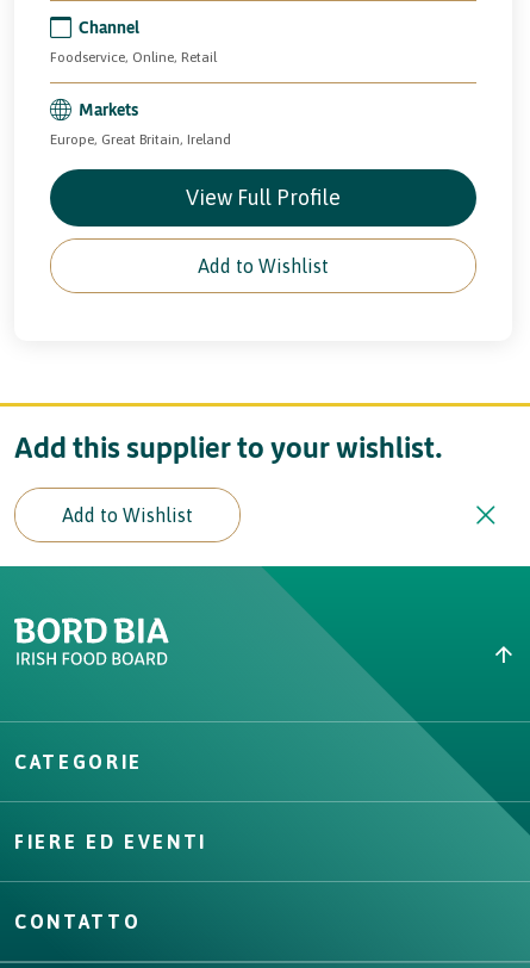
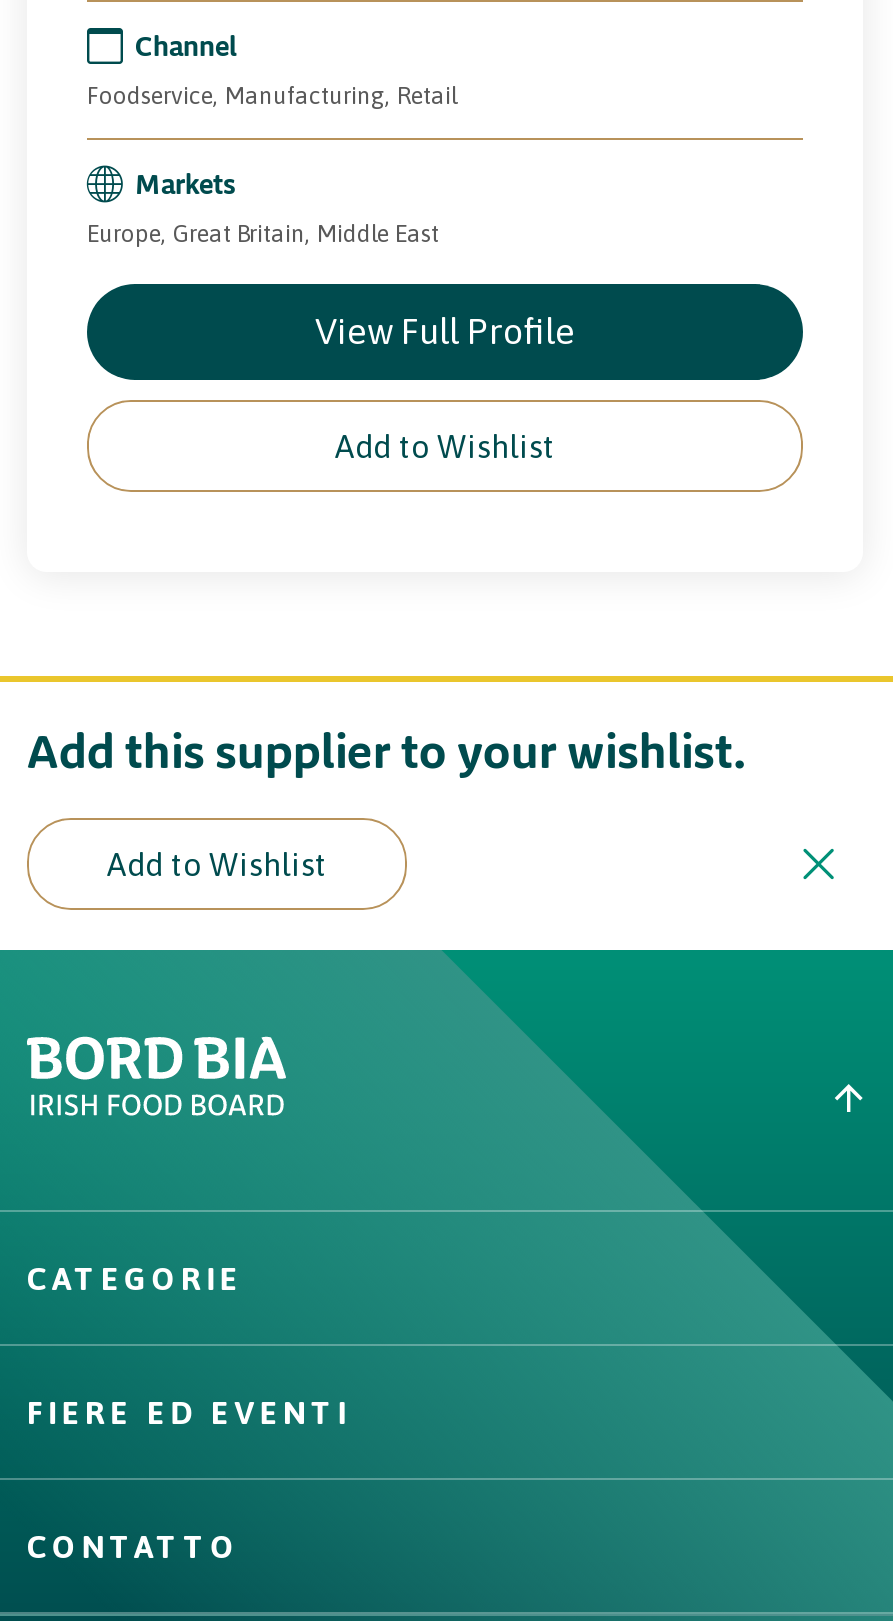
[50,49,217,66] Foodservice, Online, Retail -> [87,82,457,110] Foodservice, Manufacturing, Retail
[50,131,231,148] Europe, Great Britain, Ireland -> [87,220,439,248] Europe, Great Britain, Middle East

